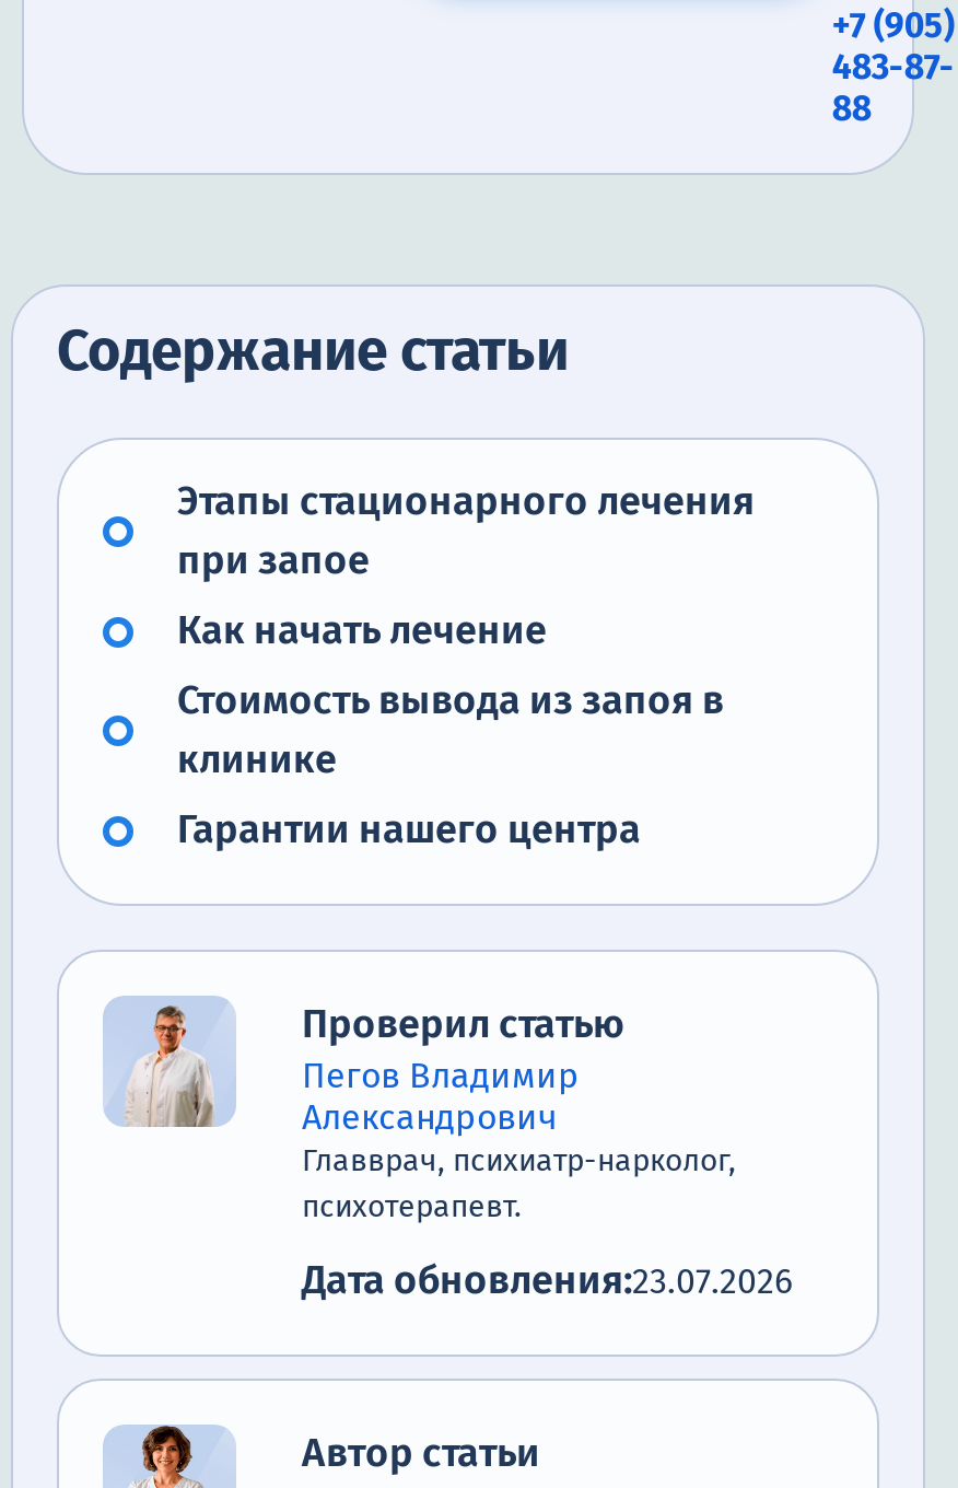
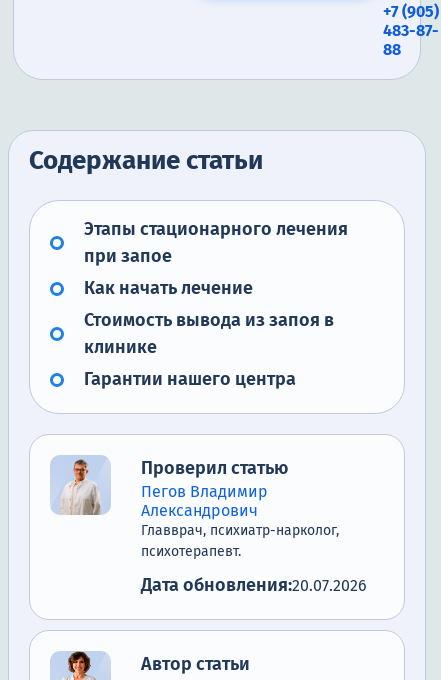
[302,1257,794,1305] Дата обновления:23.07.2026 -> [141,574,367,596] Дата обновления:20.07.2026

